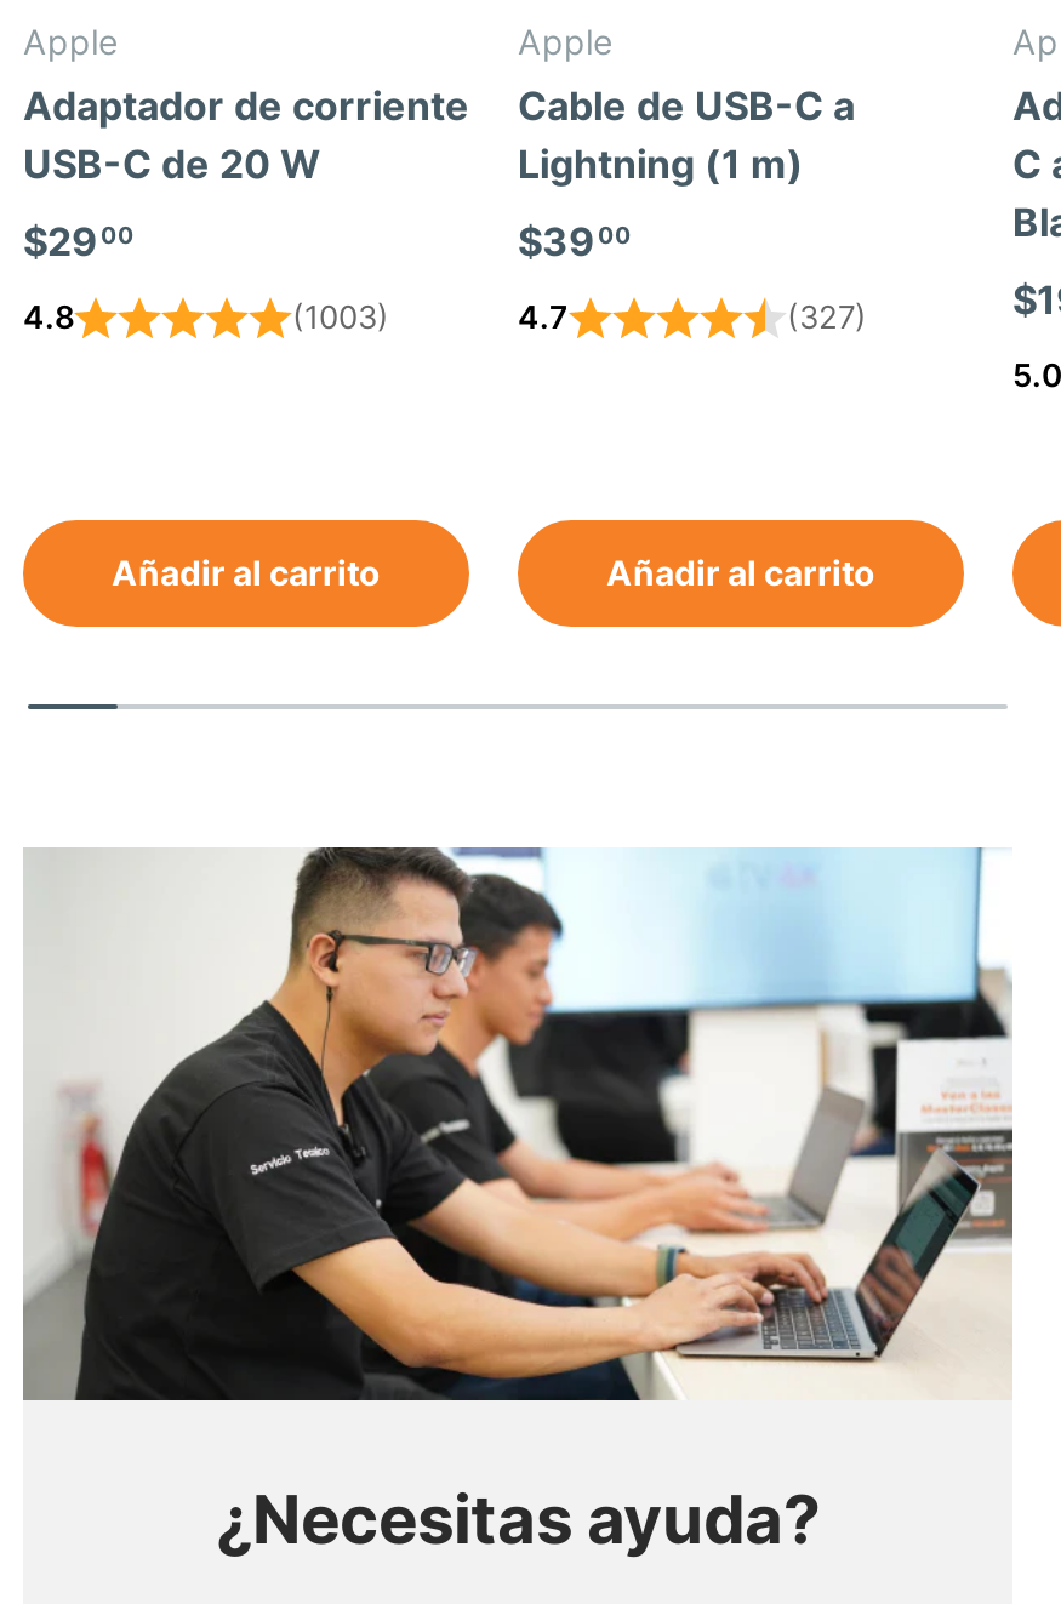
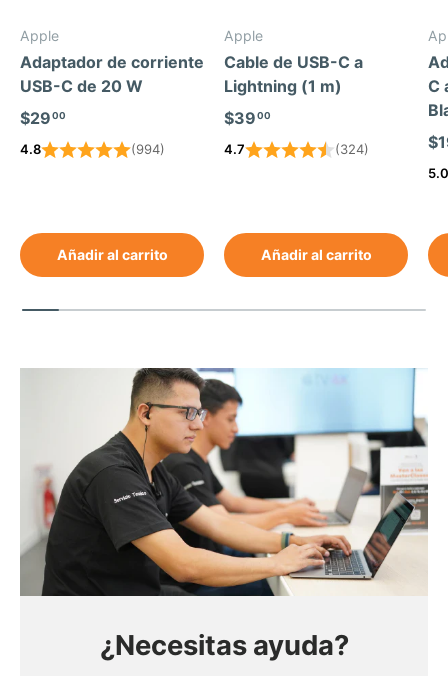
[292,297,389,336] (1003) -> [131,141,165,157] (994)
[787,297,867,336] (327) -> [335,141,369,157] (324)

